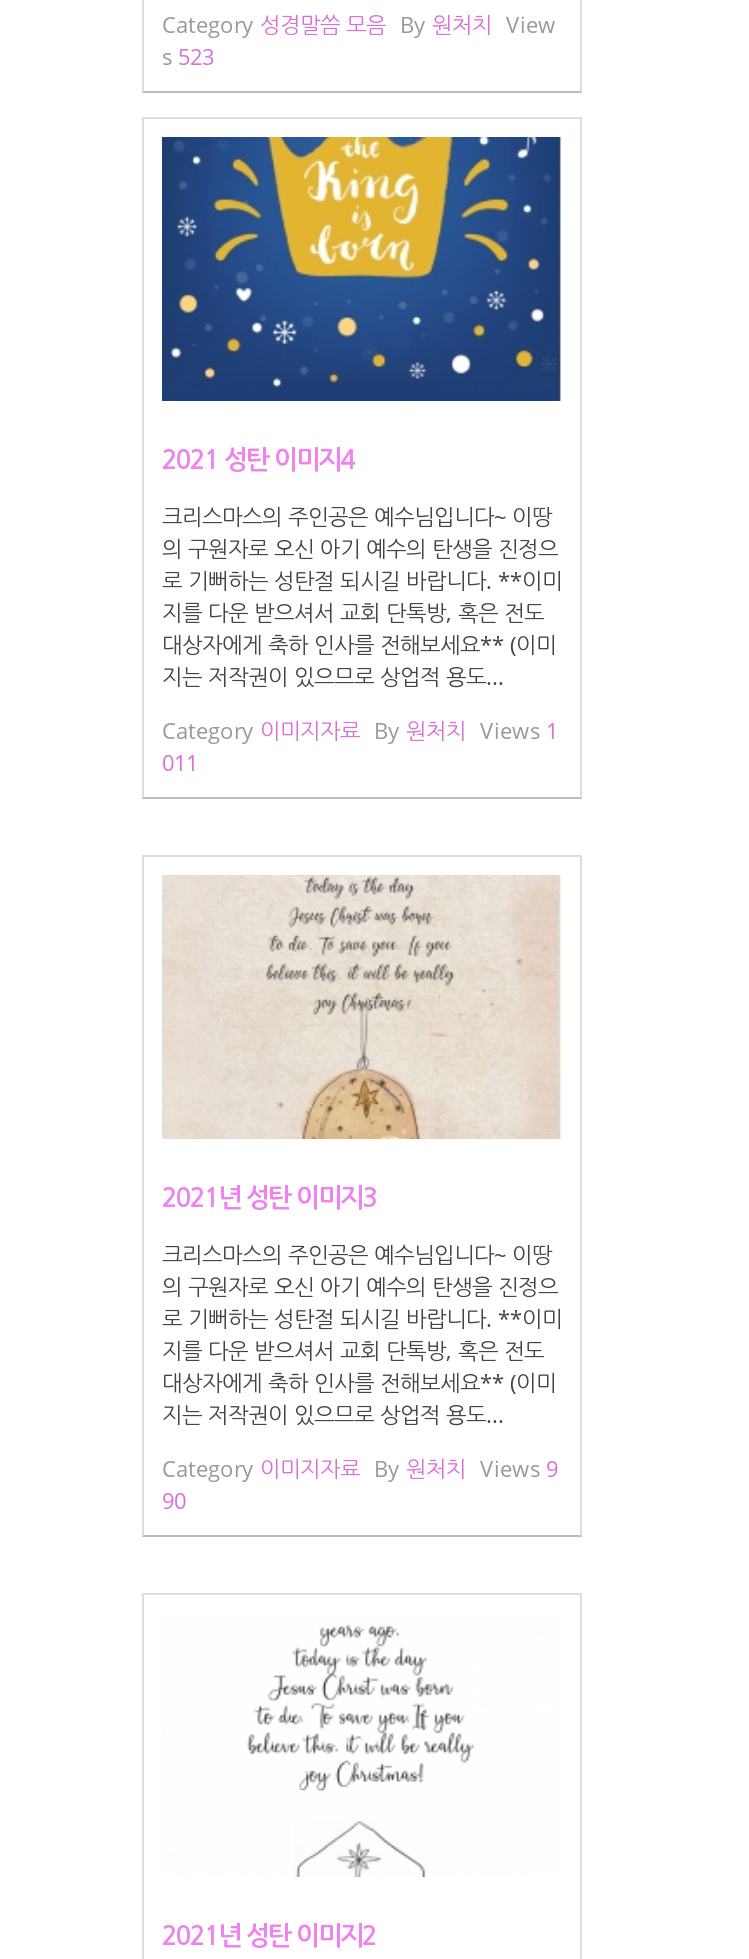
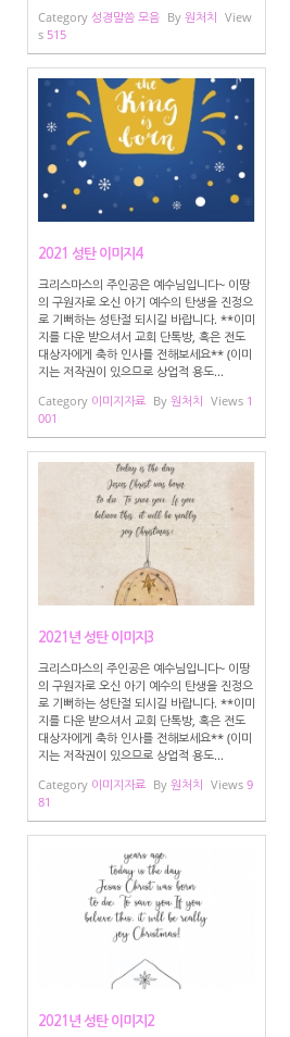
[162,41,214,71] s 523 -> [38,26,66,42] s 515
[162,747,198,777] 011 -> [38,410,58,426] 001
[162,1485,186,1515] 90 -> [38,794,51,810] 81

